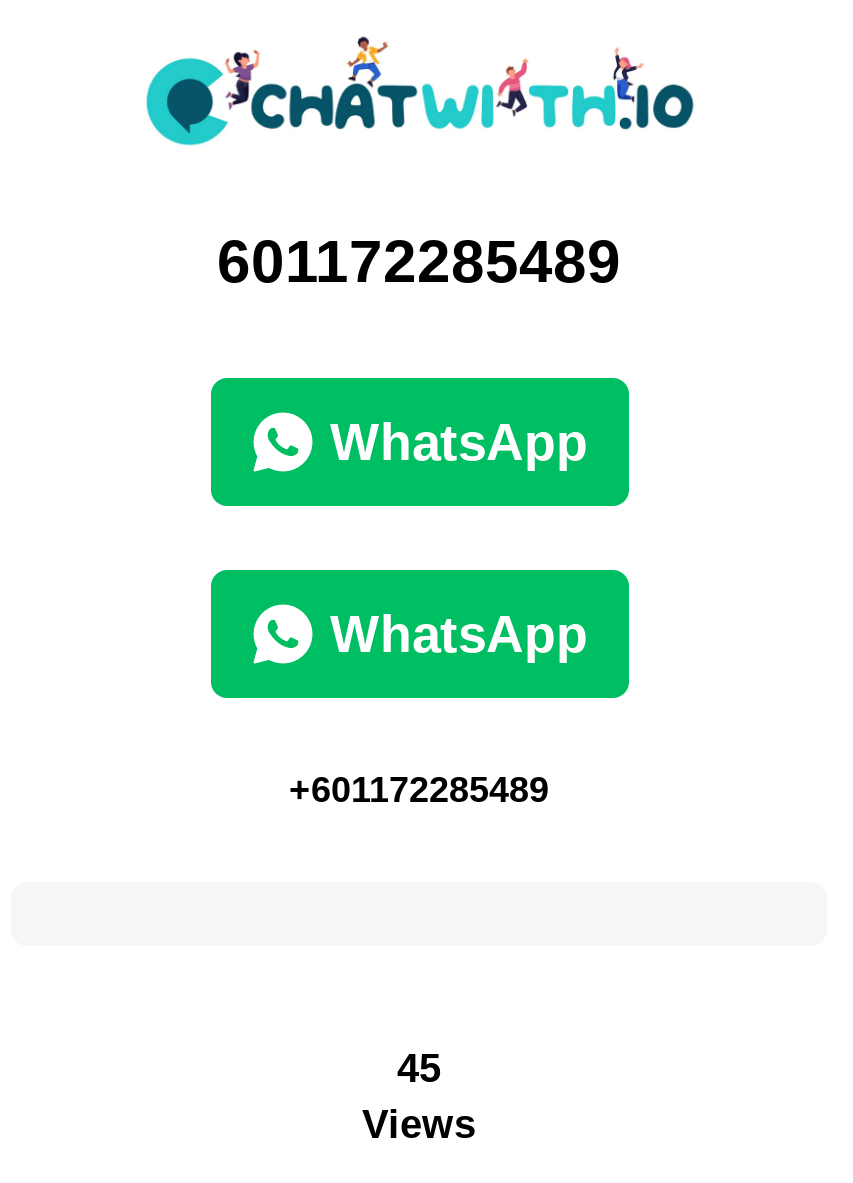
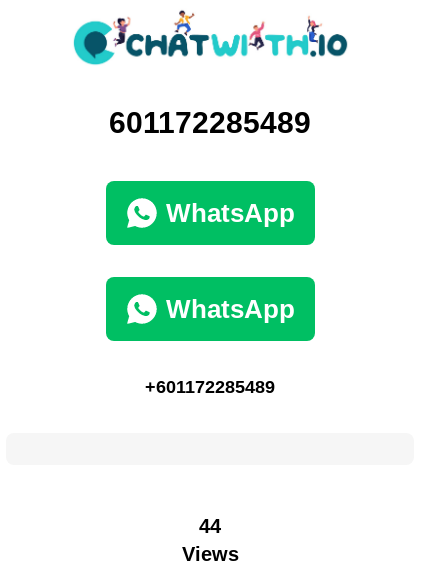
[397,1046,441,1090] 45 -> [199,515,221,537] 44

